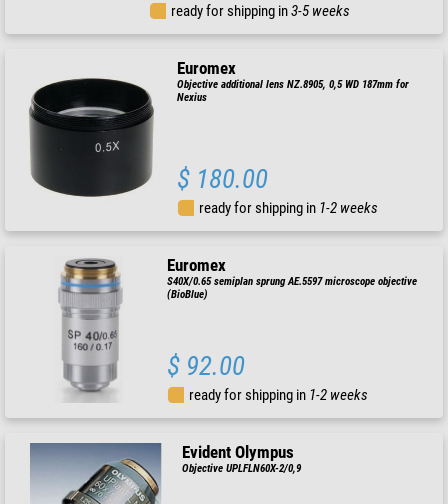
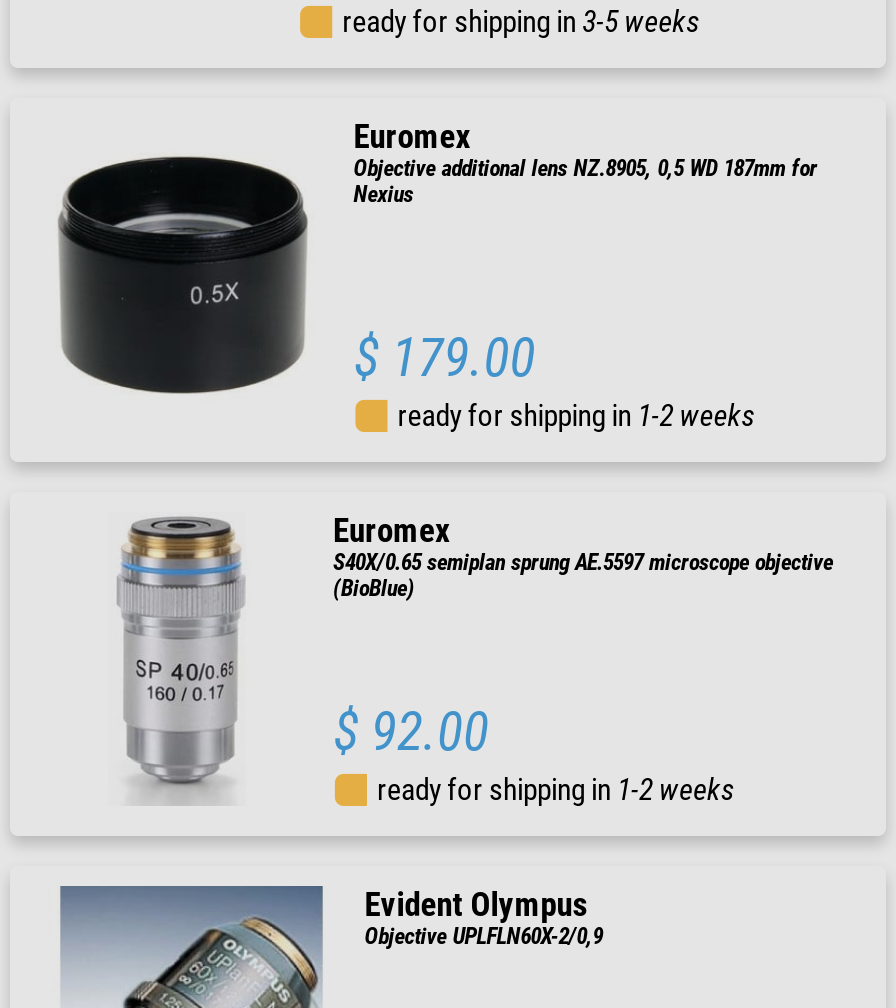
[177,163,268,195] $ 180.00 -> [353,326,535,390] $ 179.00

